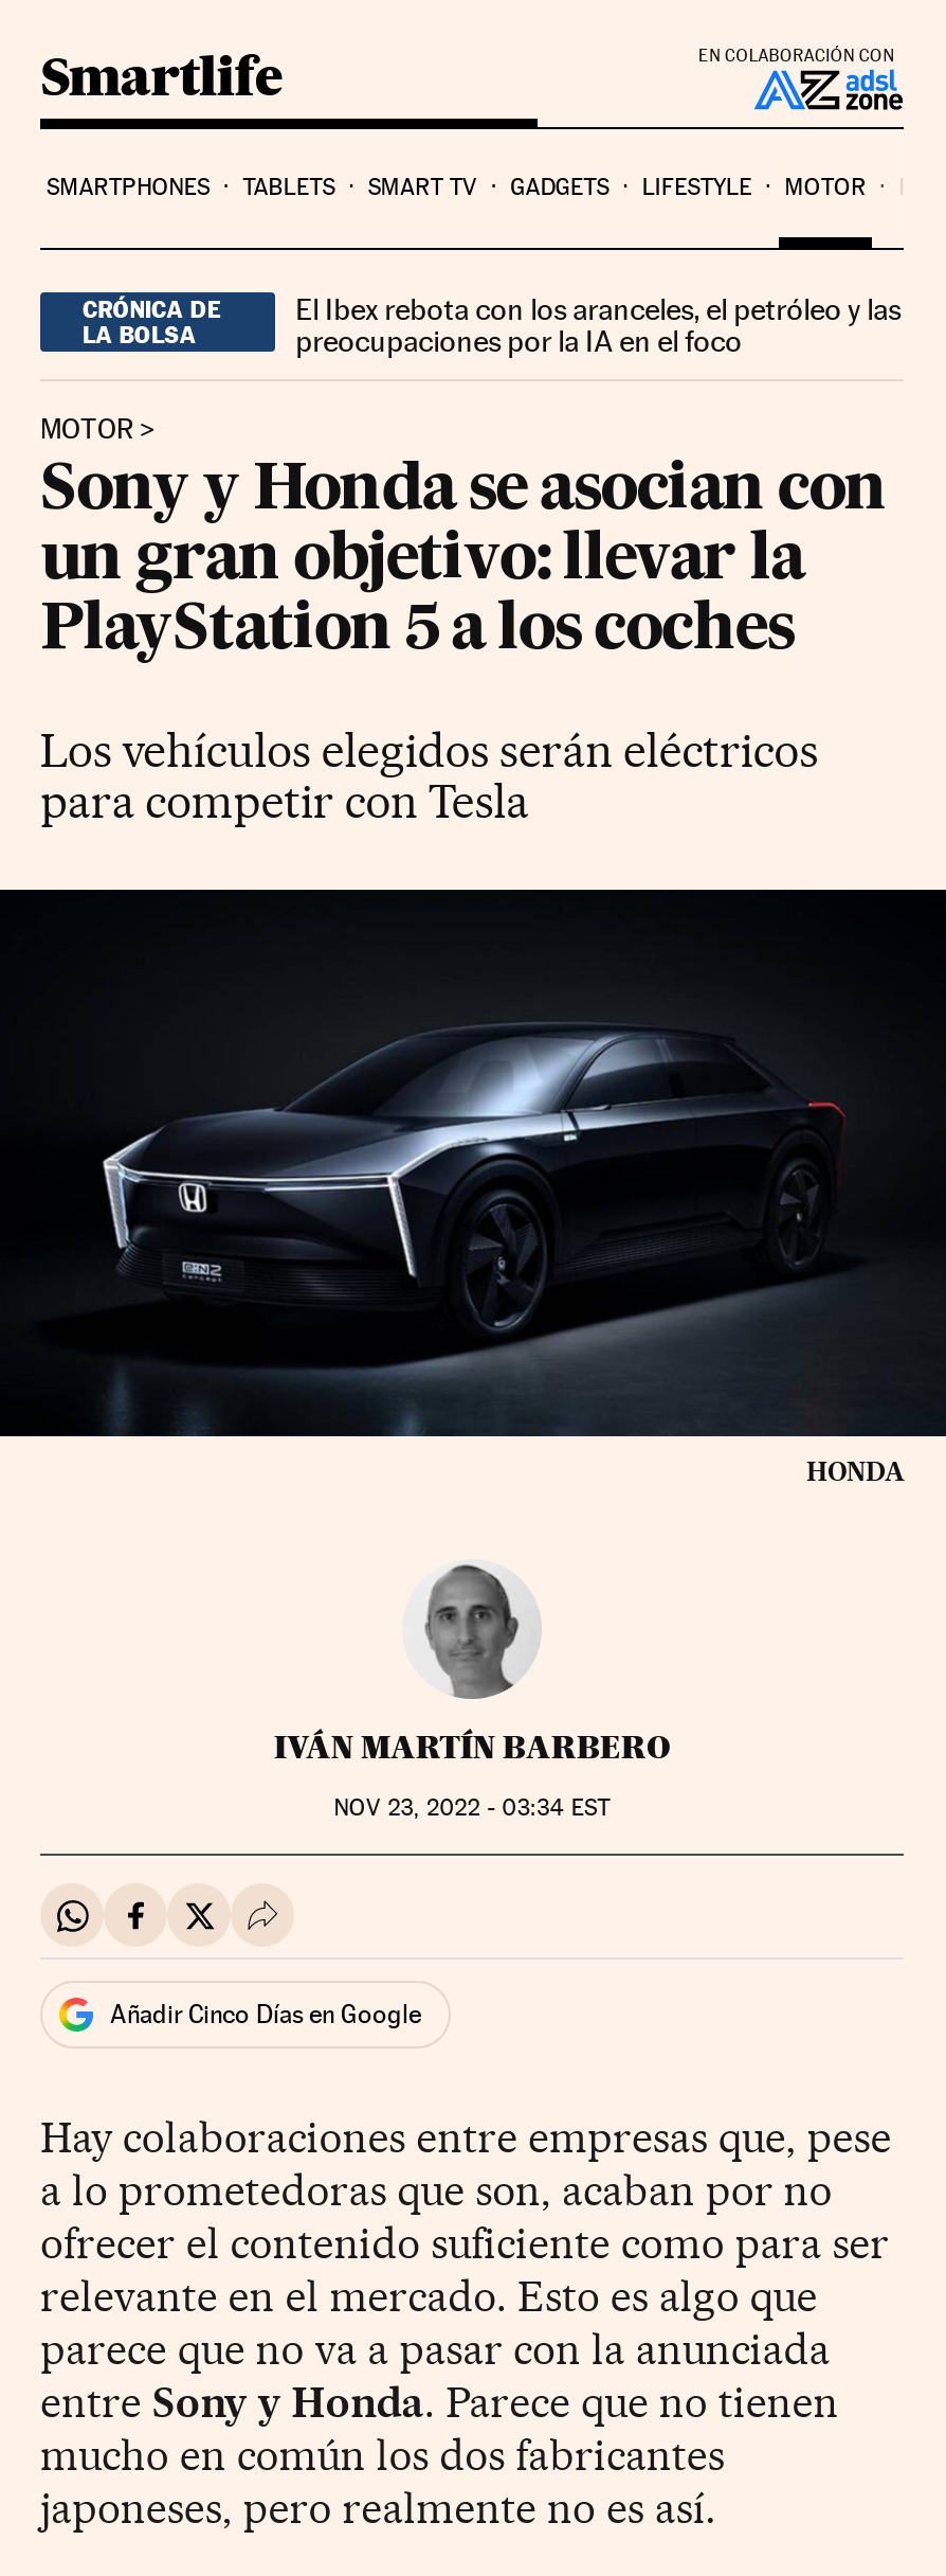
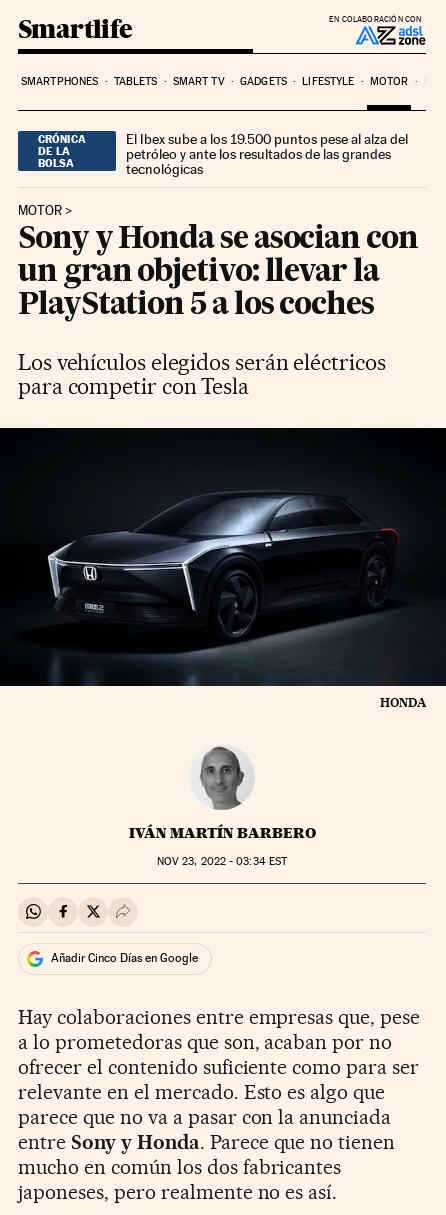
[295,291,901,357] El Ibex rebota con los aranceles, el petróleo y las | preocupaciones por la IA en el foco -> [126,131,408,177] El Ibex sube a los 19.500 puntos pese al alza del | petróleo y ante los resultados de las grandes | tecnológicas

